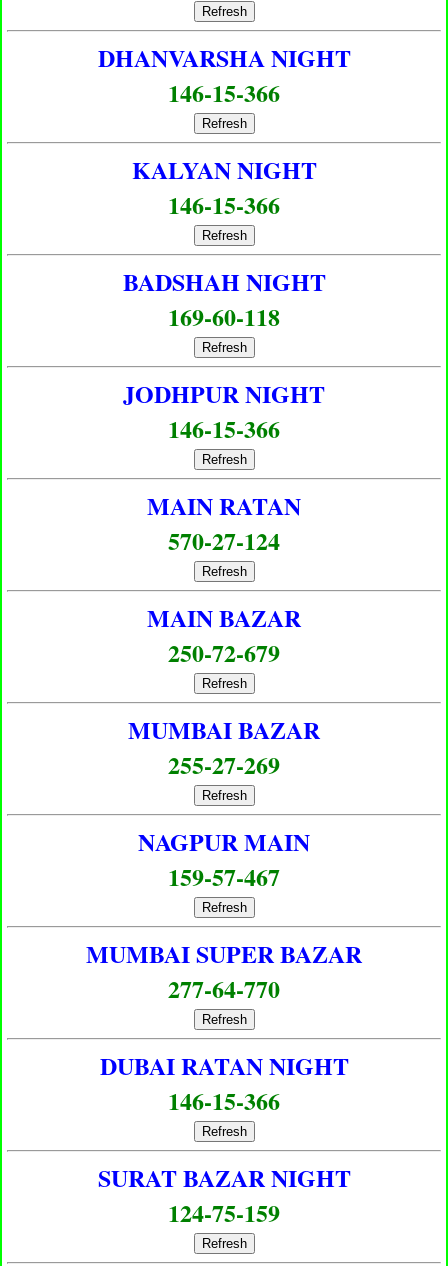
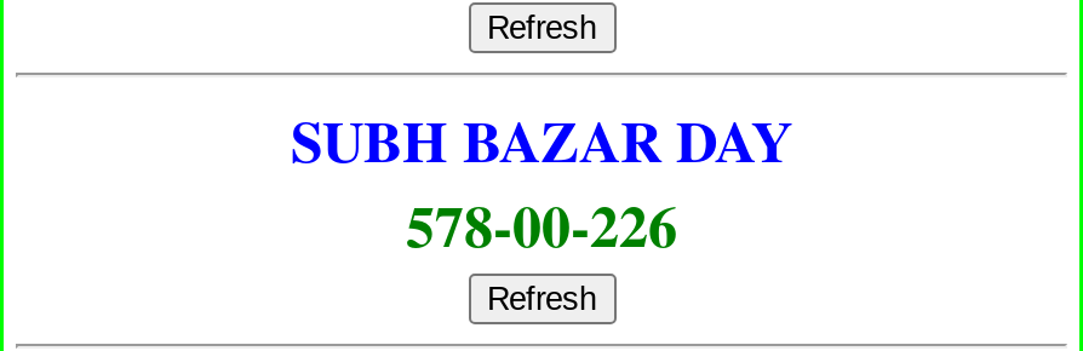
[86,40,362,1230] DHANVARSHA NIGHT | 146-15-366 | Refresh | KALYAN NIGHT | 146-15-366 | Refresh | BADSHAH NIGHT | 169-60-118 | Refresh | JODHPUR NIGHT | 146-15-366 | Refresh | MAIN RATAN | 570-27-124 | Refresh | MAIN BAZAR | 250-72-679 | Refresh | MUMBAI BAZAR | 255-27-269 | Refresh | NAGPUR MAIN | 159-57-467 | Refresh | MUMBAI SUPER BAZAR | 277-64-770 | Refresh | DUBAI RATAN NIGHT | 146-15-366 | Refresh | SURAT BAZAR NIGHT | 124-75-159 -> [291,97,792,266] SUBH BAZAR DAY | 578-00-226

